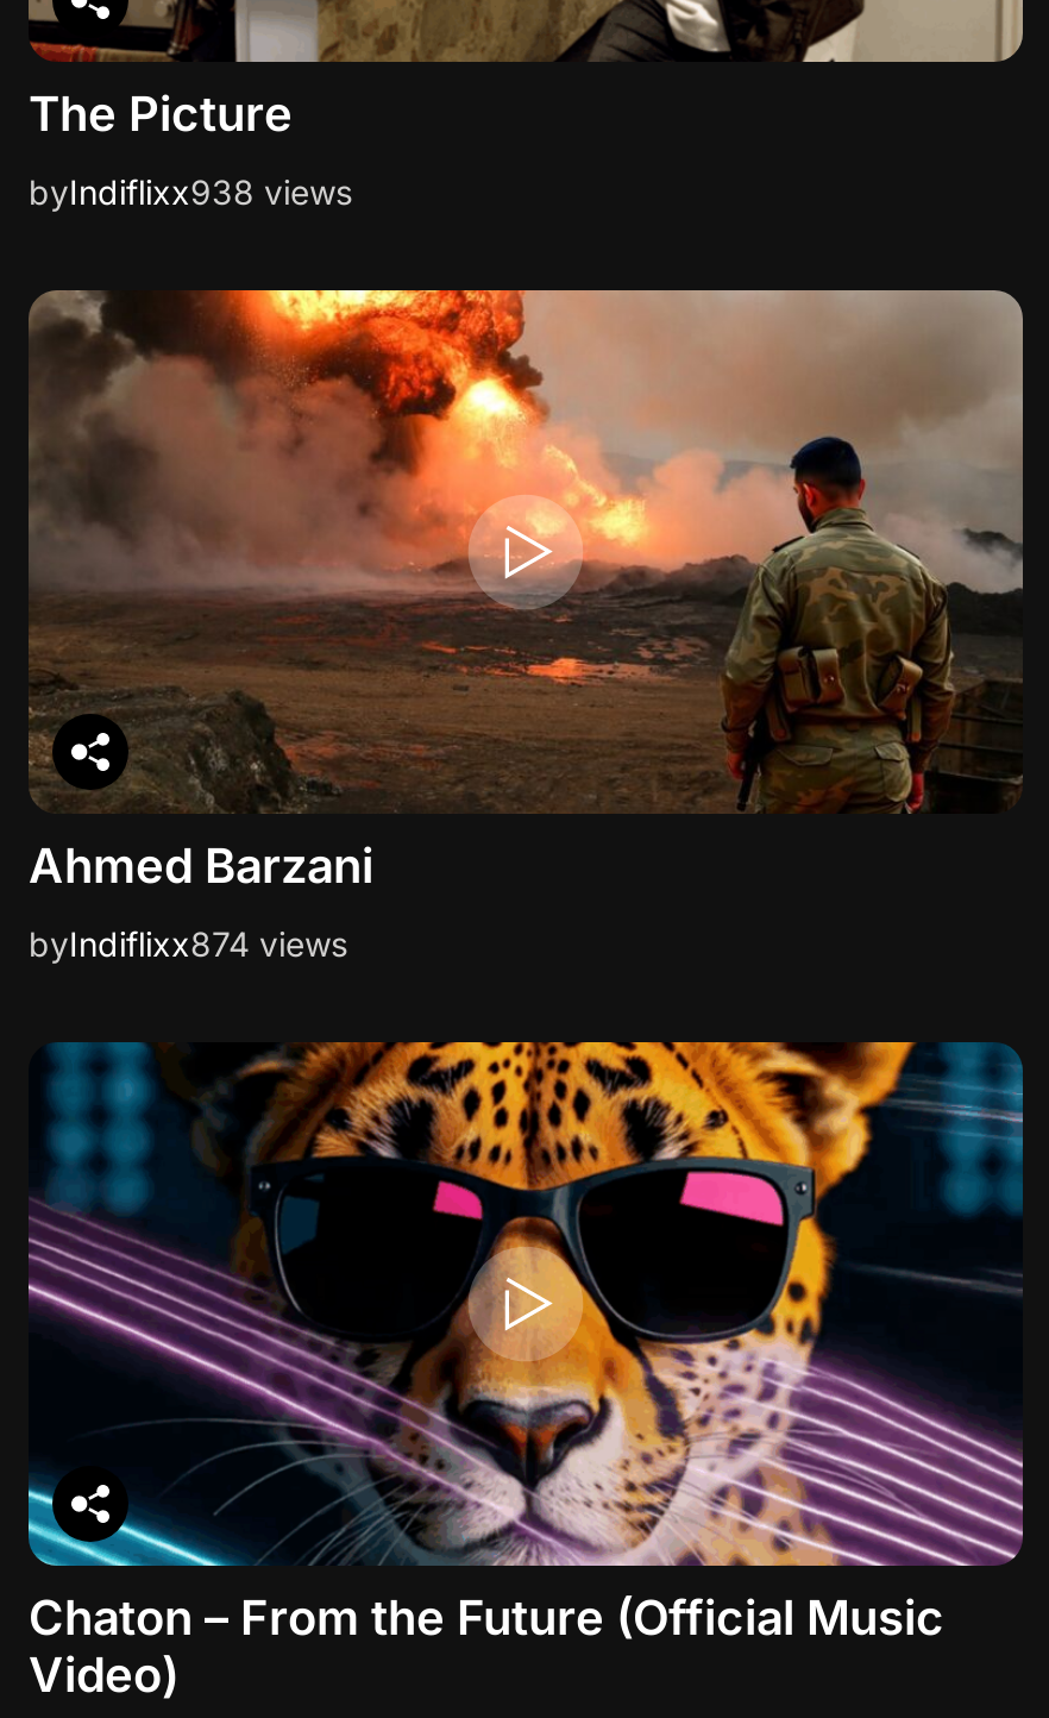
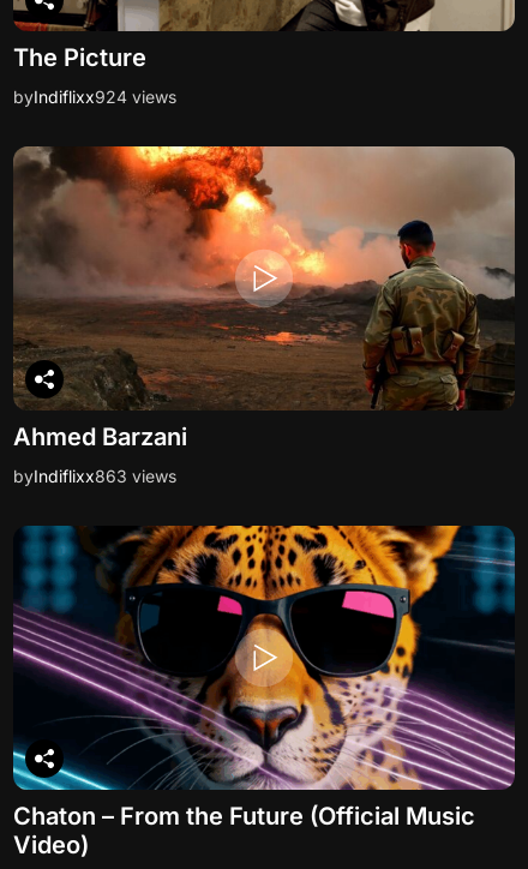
[29,171,352,212] byIndiflixx938 views -> [13,86,176,107] byIndiflixx924 views
[29,923,347,964] byIndiflixx874 views -> [13,466,176,486] byIndiflixx863 views

